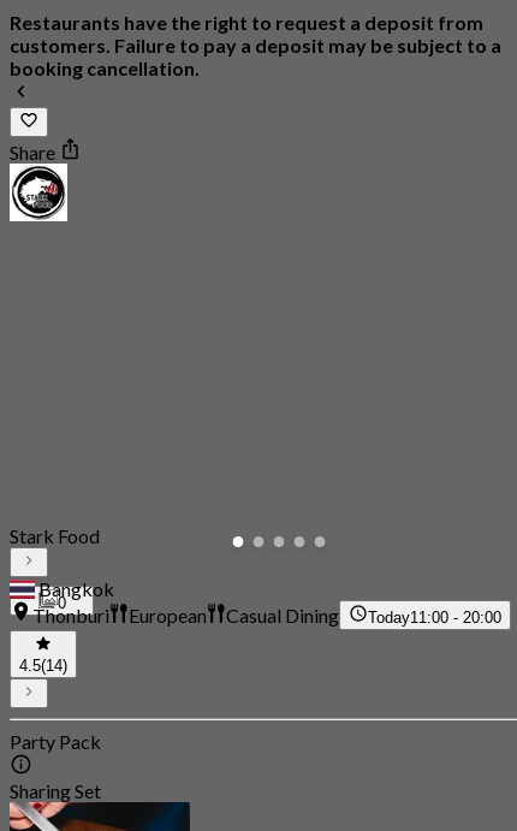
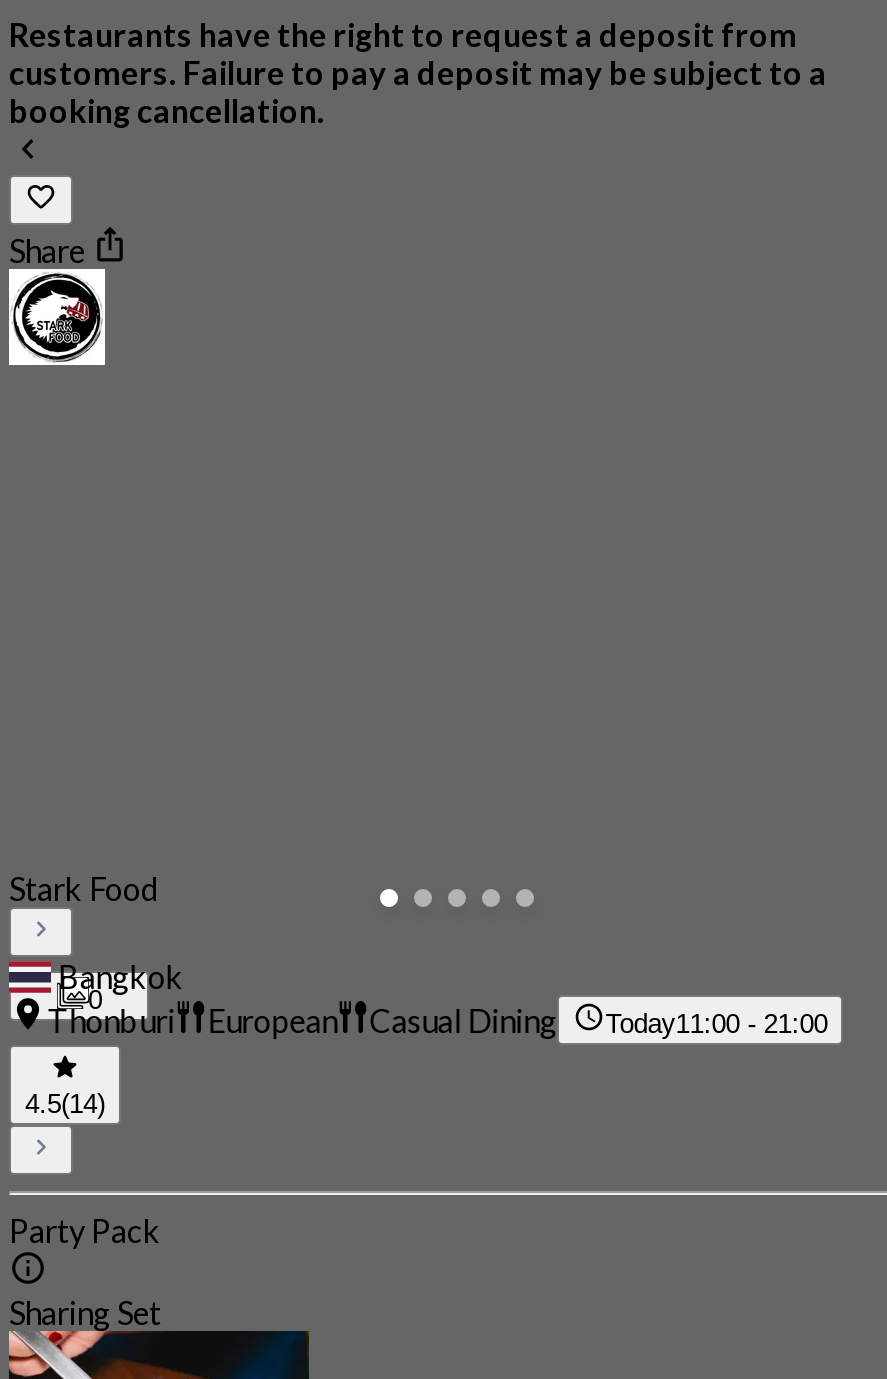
[368,608,502,626] Today11:00 - 20:00 -> [605,1009,827,1039] Today11:00 - 21:00

